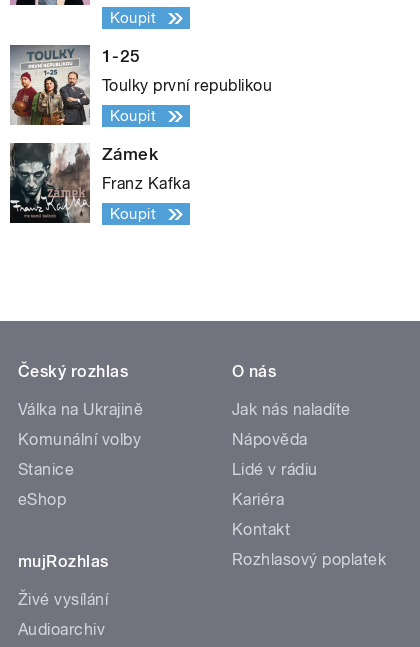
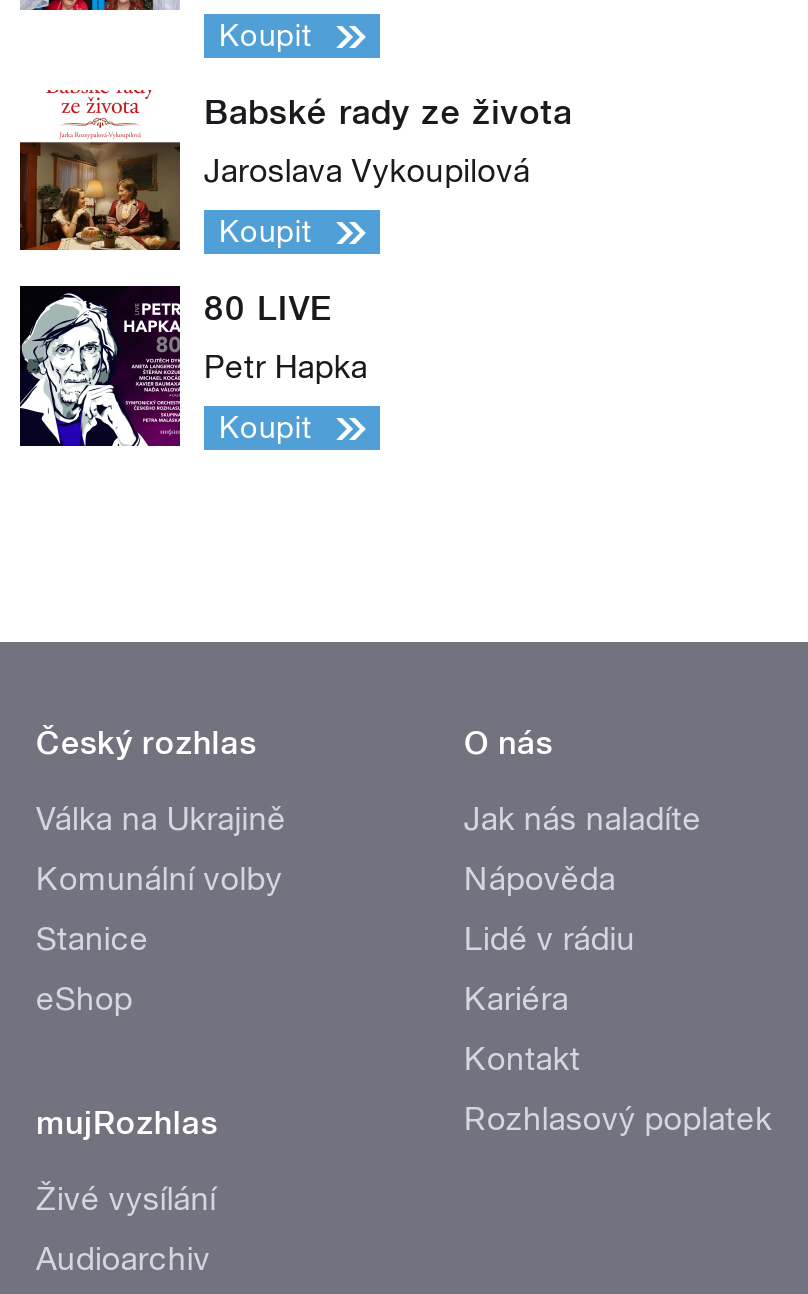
[9,44,141,126] [image] | 1-25 -> [18,90,572,252] [image] | Babské rady ze života
[102,76,272,95] Toulky první republikou -> [204,153,530,191] Jaroslava Vykoupilová
[9,142,158,224] [image] | Zámek -> [18,284,333,448] [image] | 80 LIVE
[102,174,190,193] Franz Kafka -> [204,349,368,387] Petr Hapka

